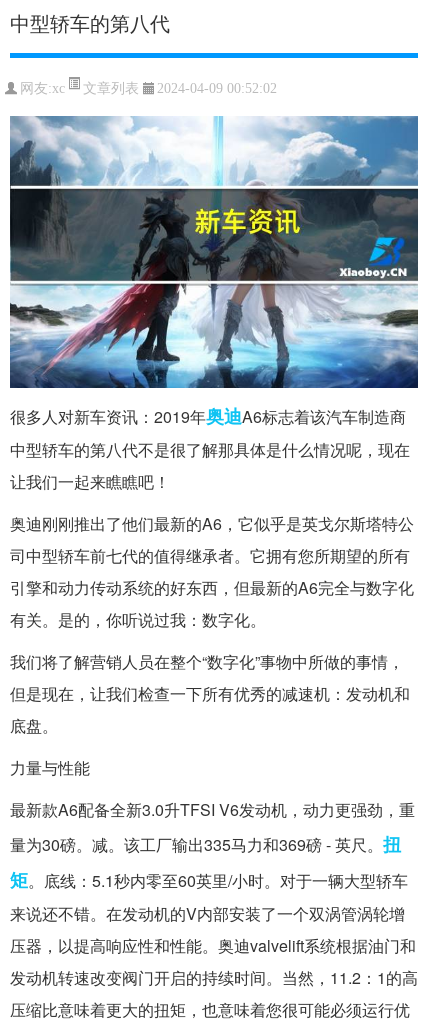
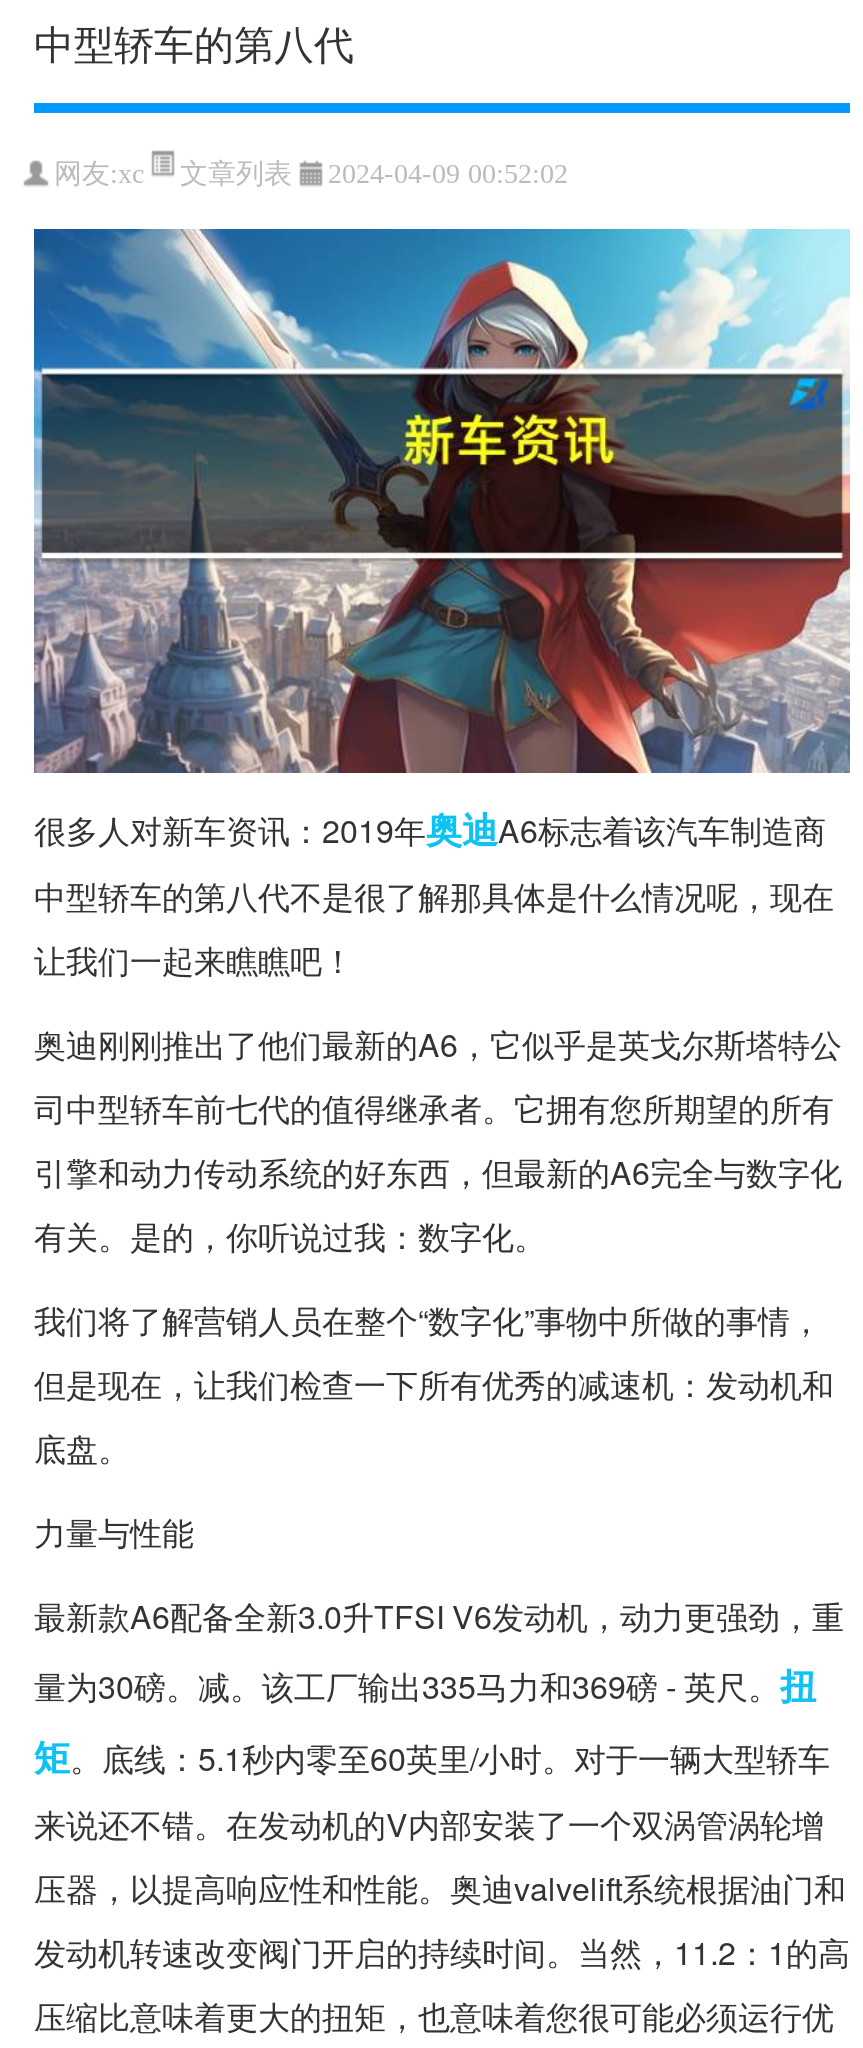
[9,116,419,389] [image] -> [32,227,852,775] [image]

